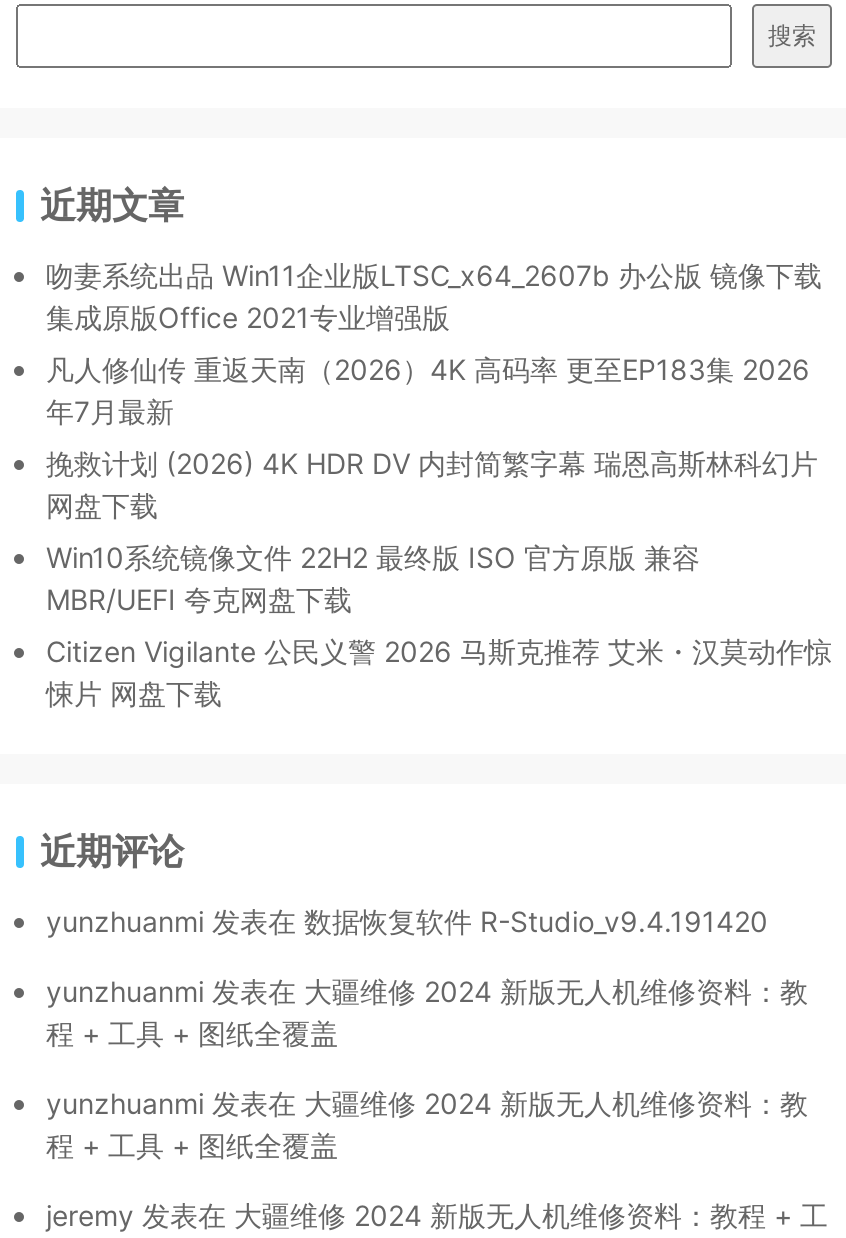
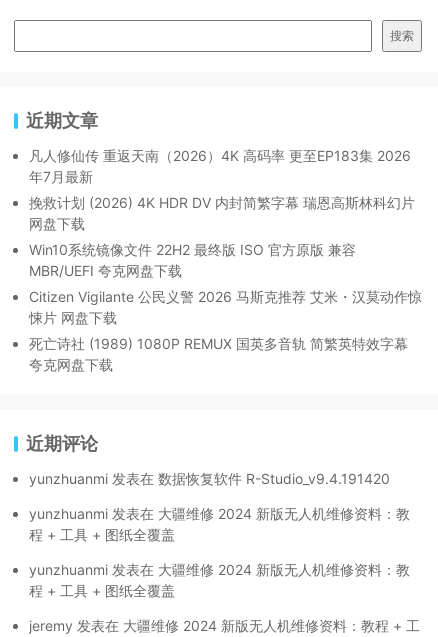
[46,258,822,334] 吻妻系统出品 Win11企业版LTSC_x64_2607b 办公版 镜像下载 | 集成原版Office 2021专业增强版 -> none
moved [46,352,832,710] -> [29,147,422,326]: 凡人修仙传 重返天南（2026）4K 高码率 更至EP183集 2026 | 年7月最新 | 挽救计划 (2026) 4K HDR DV 内封简繁字幕 瑞恩高斯林科幻片 | 网盘下载 | Win10系统镜像文件 22H2 最终版 ISO 官方原版 兼容 | MBR/UEFI 夸克网盘下载 | Citizen Vigilante 公民义警 2026 马斯克推荐 艾米・汉莫动作惊 | 悚片 网盘下载
none -> [29,335,408,373] 死亡诗社 (1989) 1080P REMUX 国英多音轨 简繁英特效字幕 | 夸克网盘下载

